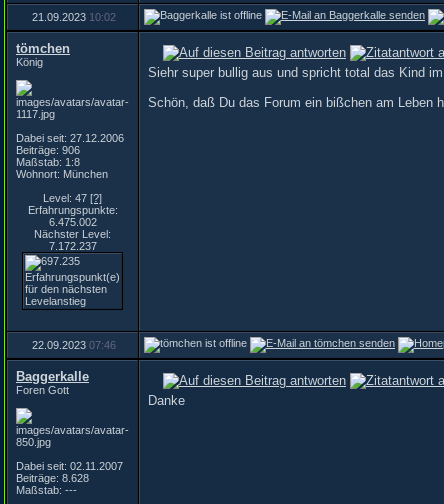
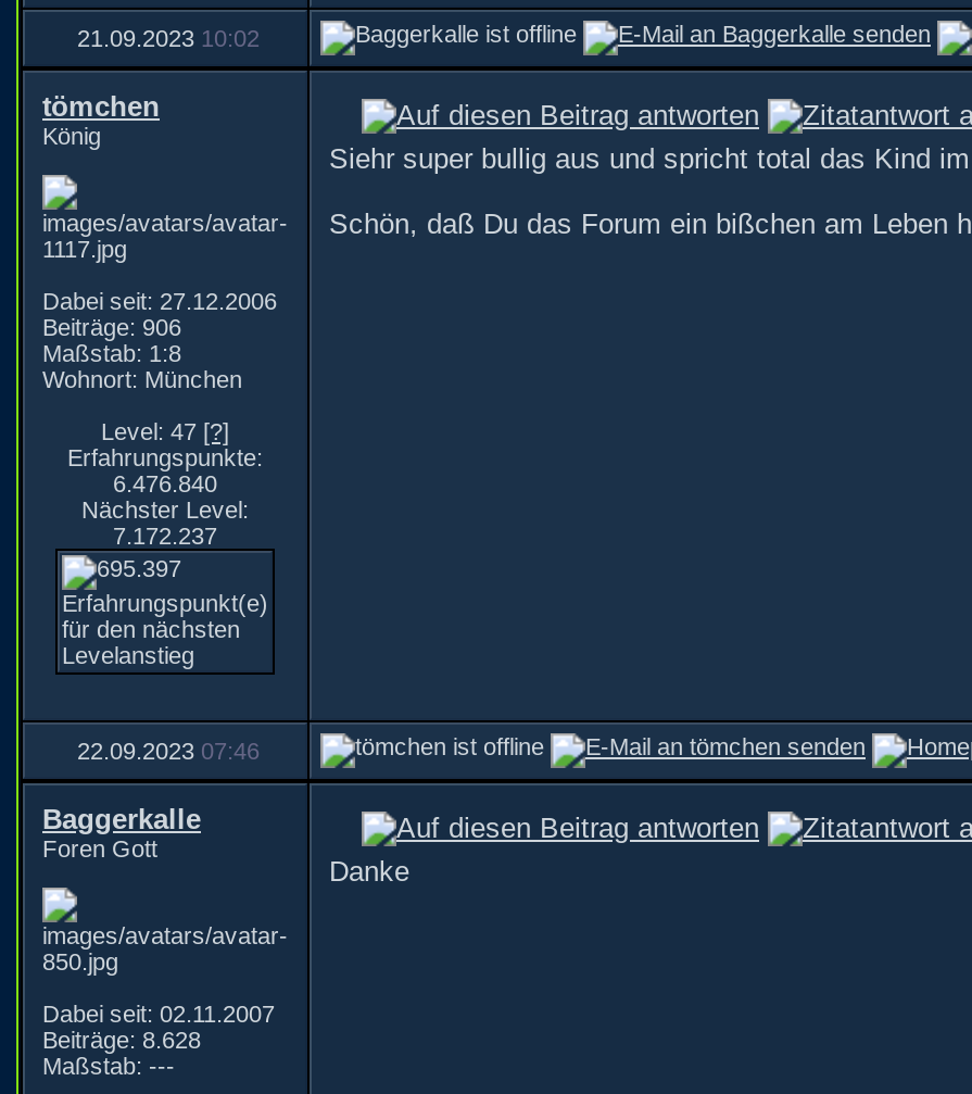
[48,216,96,228] 6.475.002 -> [113,470,217,496] 6.476.840

